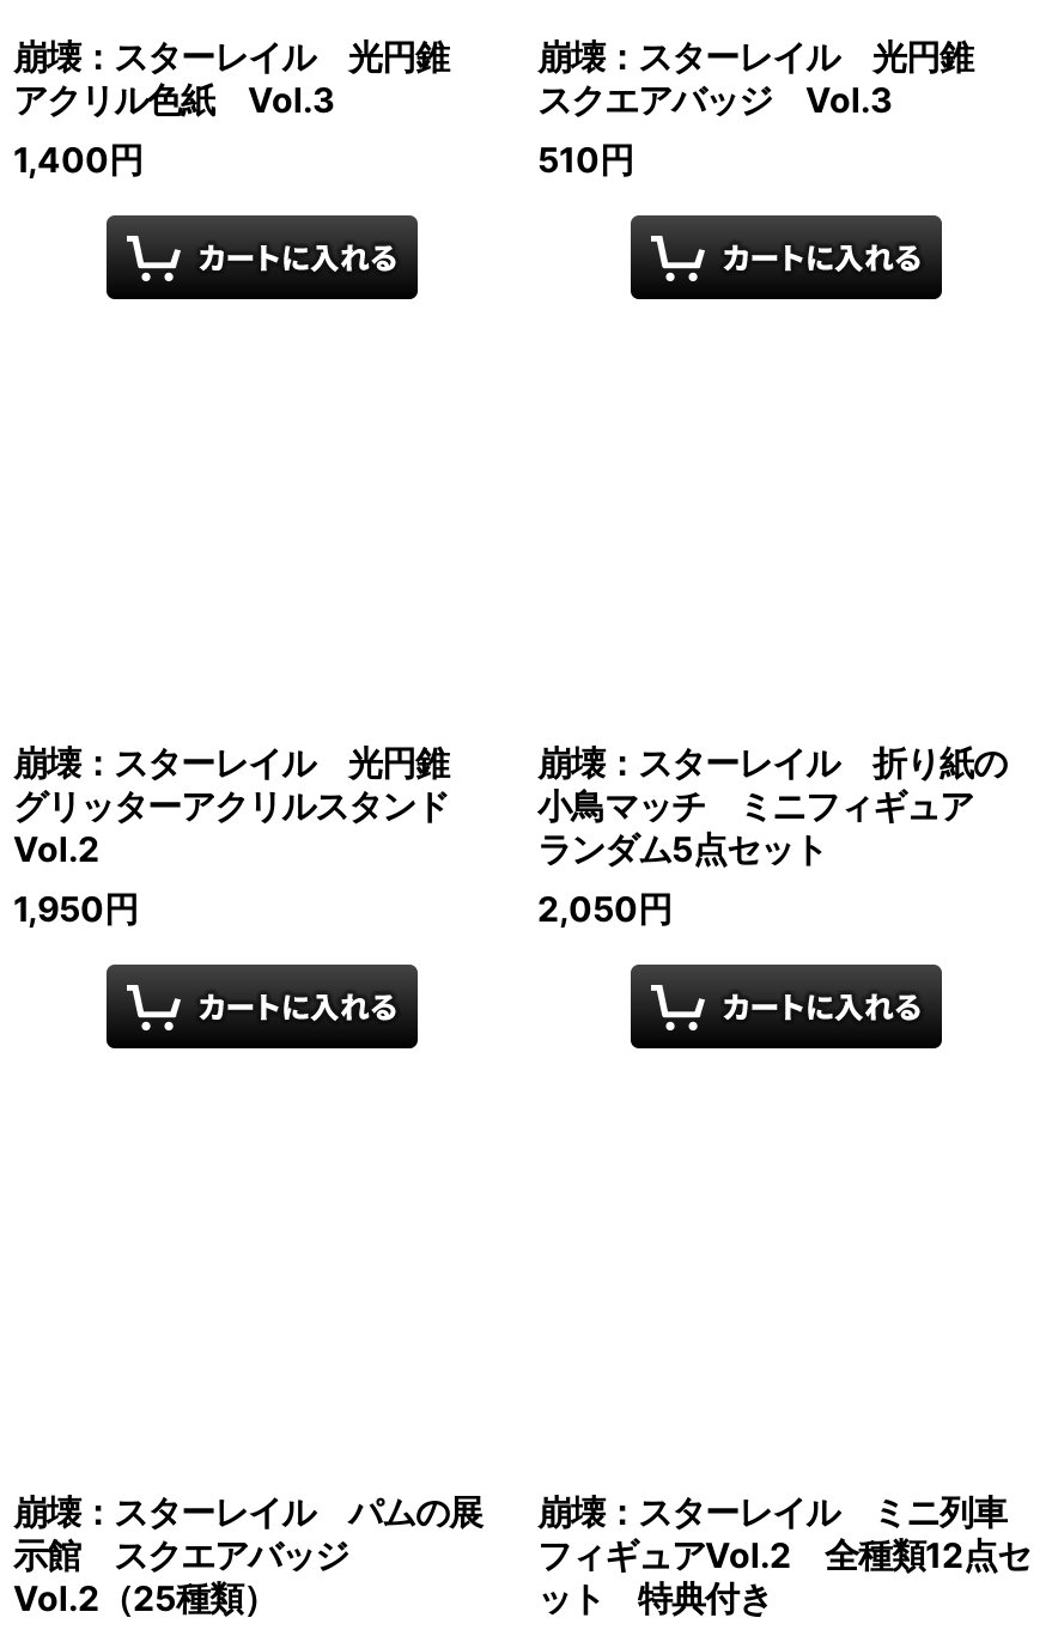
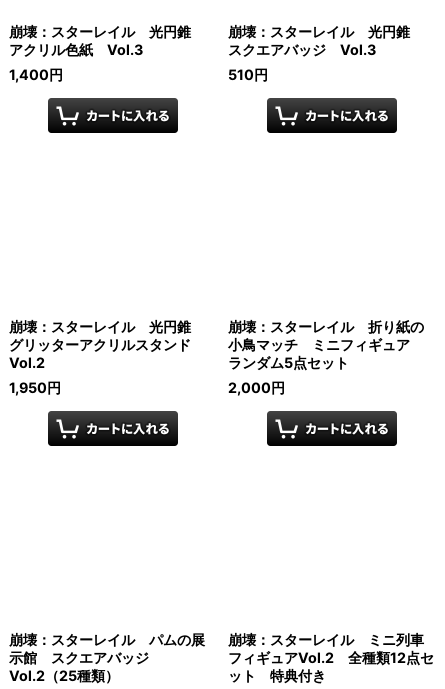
[537,888,671,929] 2,050円 -> [228,379,285,396] 2,000円

